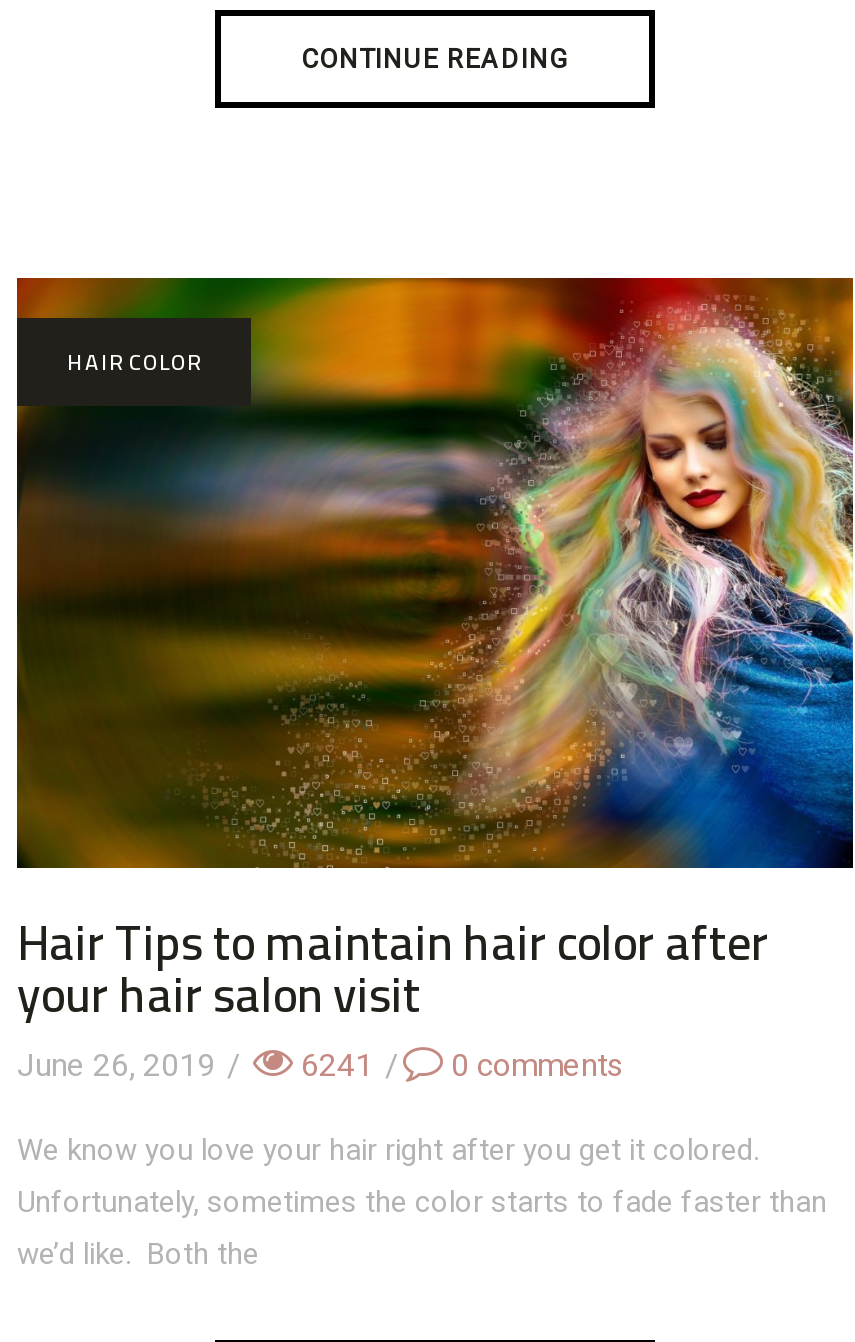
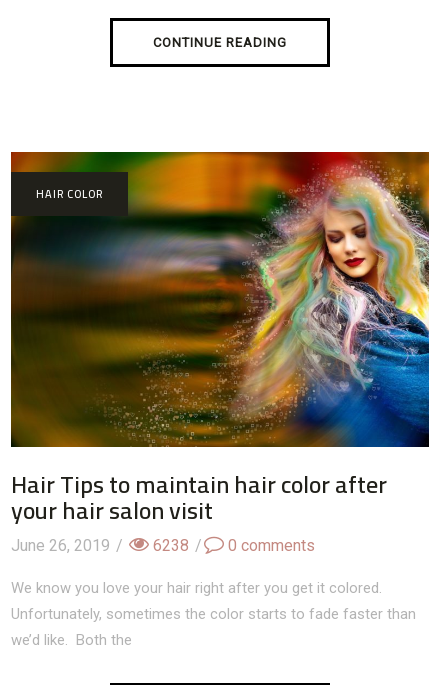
[17,1045,625,1083] June 26, 2019 / 6241 / 0 comments -> [11,536,315,555] June 26, 2019 / 6238 / 0 comments

